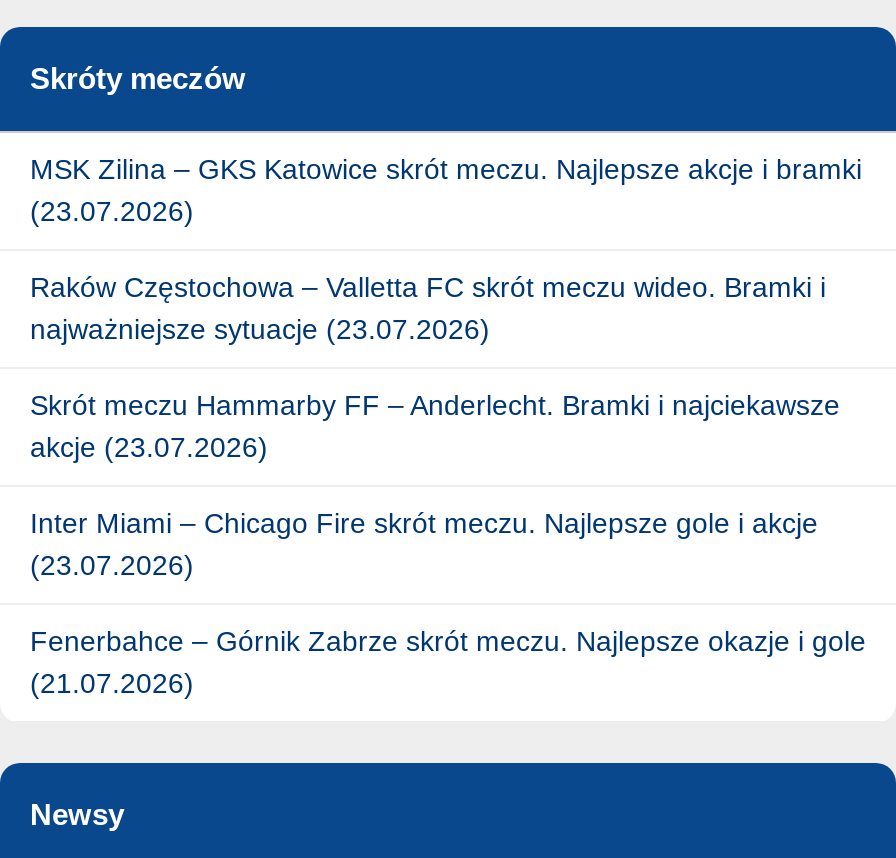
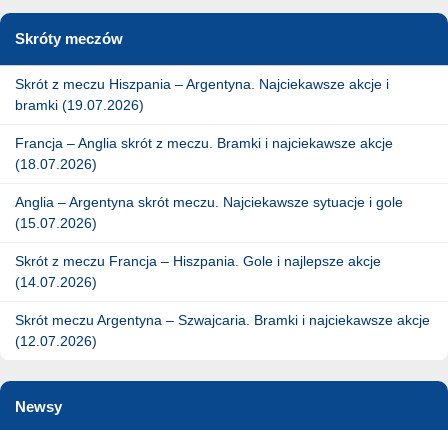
[30,153,862,227] MSK Zilina – GKS Katowice skrót meczu. Najlepsze akcje i bramki | (23.07.2026) -> [15,76,389,113] Skrót z meczu Hiszpania – Argentyna. Najciekawsze akcje i | bramki (19.07.2026)
[30,271,826,345] Raków Częstochowa – Valletta FC skrót meczu wideo. Bramki i | najważniejsze sytuacje (23.07.2026) -> [15,135,393,172] Francja – Anglia skrót z meczu. Bramki i najciekawsze akcje | (18.07.2026)
[30,389,840,463] Skrót meczu Hammarby FF – Anderlecht. Bramki i najciekawsze | akcje (23.07.2026) -> [15,194,403,231] Anglia – Argentyna skrót meczu. Najciekawsze sytuacje i gole | (15.07.2026)
[30,507,818,581] Inter Miami – Chicago Fire skrót meczu. Najlepsze gole i akcje | (23.07.2026) -> [15,253,381,290] Skrót z meczu Francja – Hiszpania. Gole i najlepsze akcje | (14.07.2026)
[30,625,866,699] Fenerbahce – Górnik Zabrze skrót meczu. Najlepsze okazje i gole | (21.07.2026) -> [15,312,430,349] Skrót meczu Argentyna – Szwajcaria. Bramki i najciekawsze akcje | (12.07.2026)

